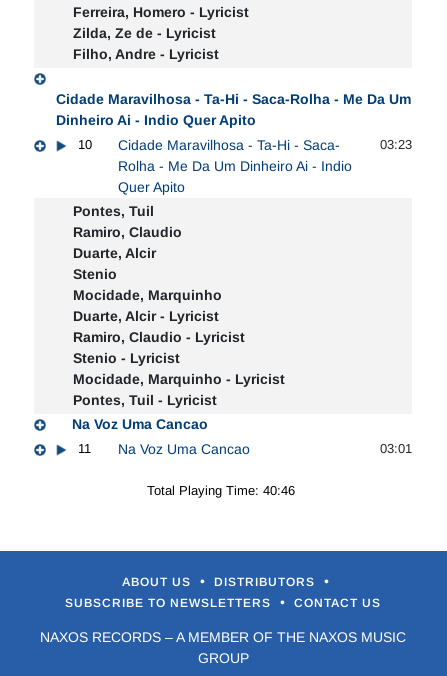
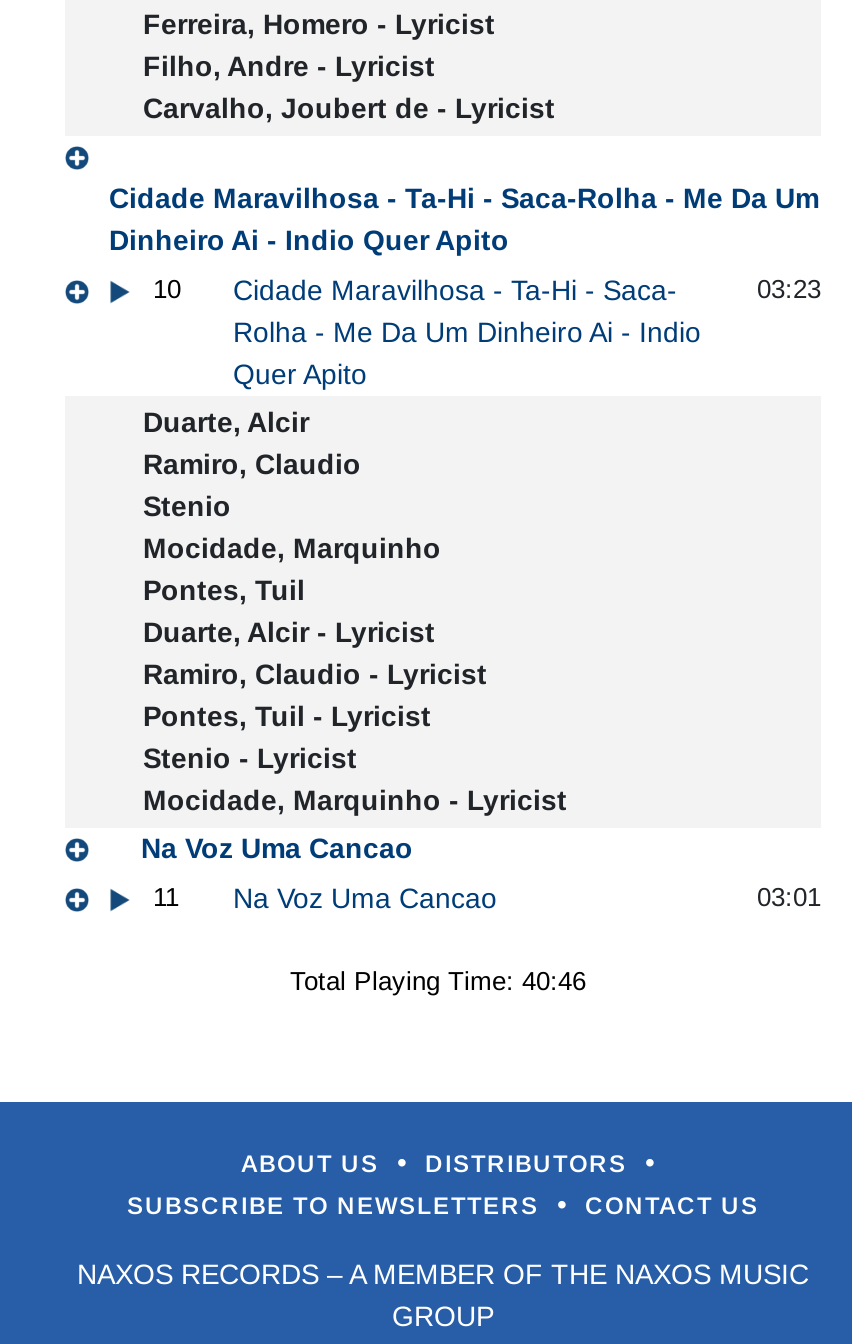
[73,25,216,41] Zilda, Ze de - Lyricist -> none
moved [73,46,219,62] -> [143,50,435,82]: Filho, Andre - Lyricist
none -> [143,92,555,124] Carvalho, Joubert de - Lyricist
moved [73,203,154,219] -> [143,574,305,606]: Pontes, Tuil
moved [73,245,156,261] -> [143,406,309,438]: Duarte, Alcir
moved [73,266,222,303] -> [143,490,441,564]: Stenio | Mocidade, Marquinho
moved [73,350,285,387] -> [143,742,567,816]: Stenio - Lyricist | Mocidade, Marquinho - Lyricist
moved [73,392,217,408] -> [143,700,431,732]: Pontes, Tuil - Lyricist

